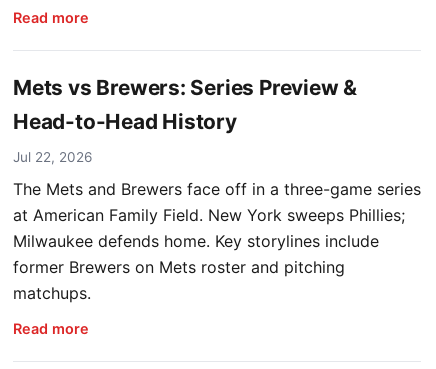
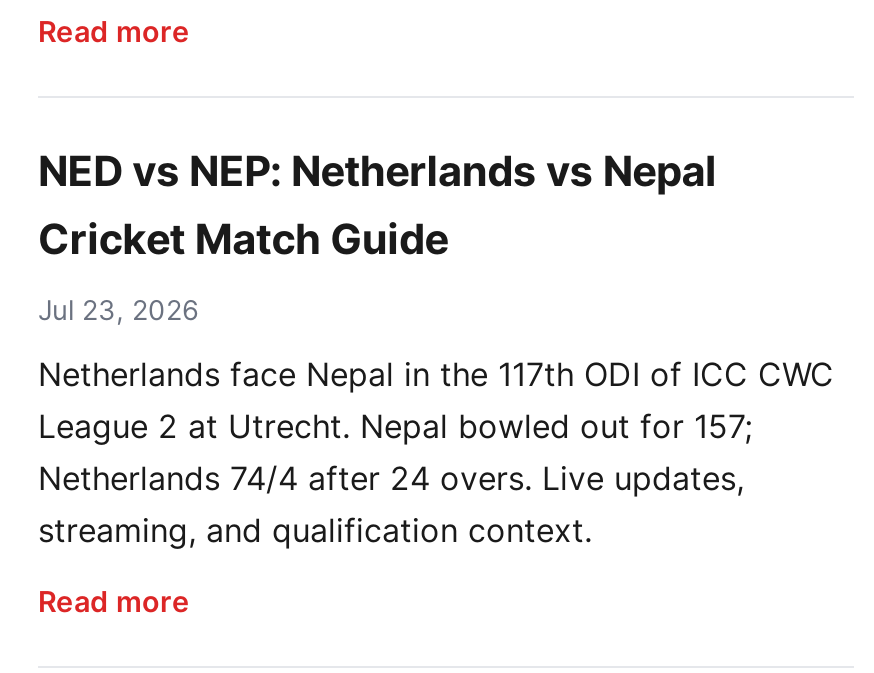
[13,75,357,134] Mets vs Brewers: Series Preview & | Head-to-Head History -> [38,147,717,265] NED vs NEP: Netherlands vs Nepal | Cricket Match Guide
[13,149,92,165] Jul 22, 2026 -> [38,293,198,325] Jul 23, 2026
[13,179,421,303] The Mets and Brewers face off in a three-game series | at American Family Field. New York sweeps Phillies; | Milwaukee defends home. Key storylines include | former Brewers on Mets roster and pitching | matchups. -> [38,353,834,549] Netherlands face Nepal in the 117th ODI of ICC CWC | League 2 at Utrecht. Nepal bowled out for 157; | Netherlands 74/4 after 24 overs. Live updates, | streaming, and qualification context.

